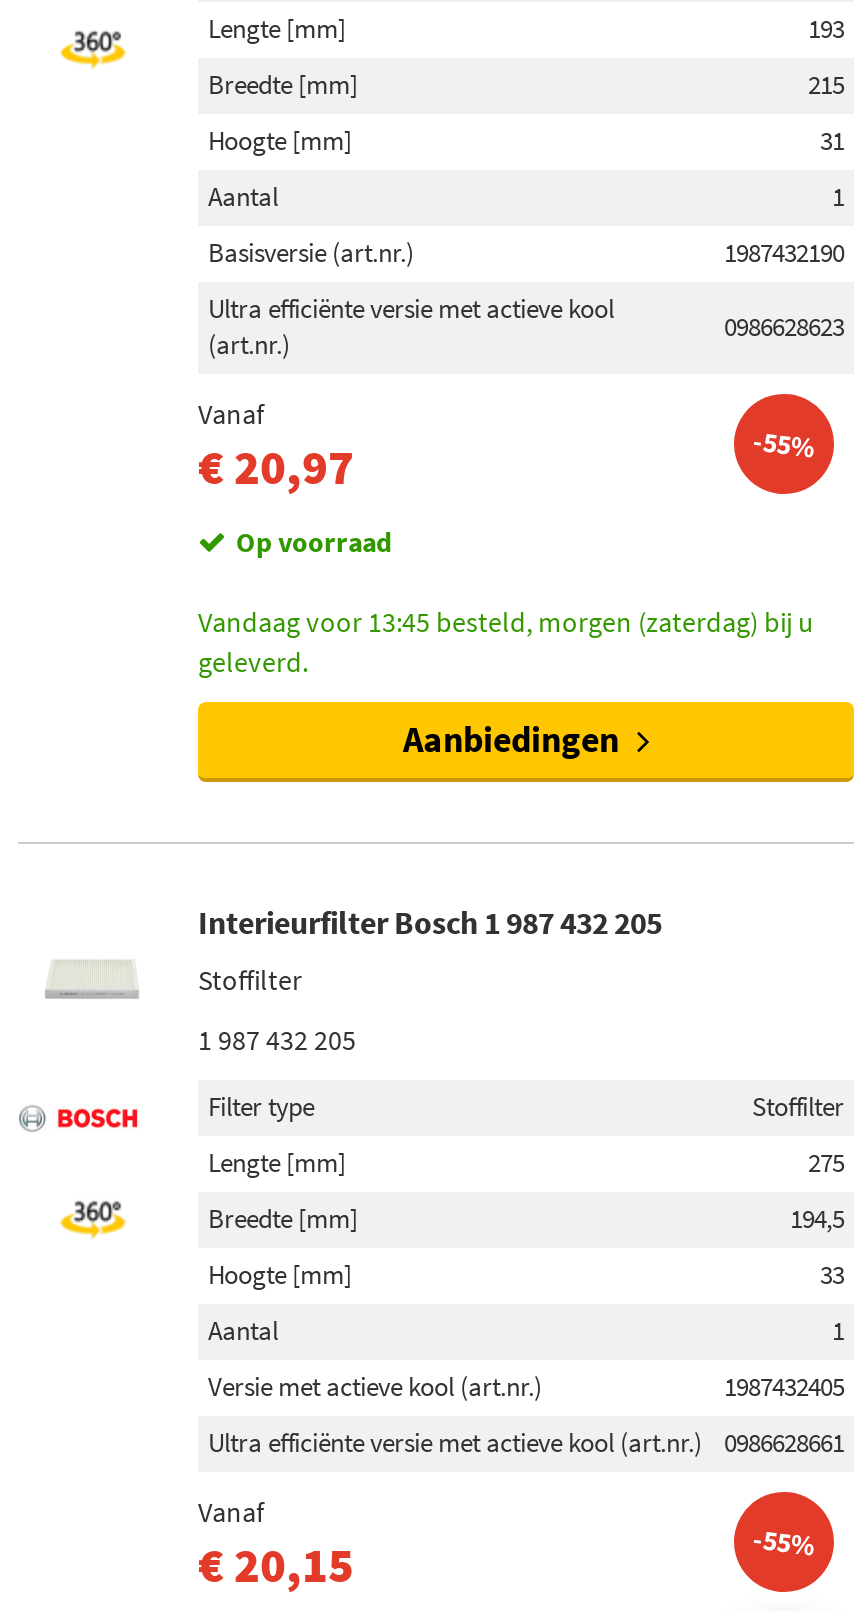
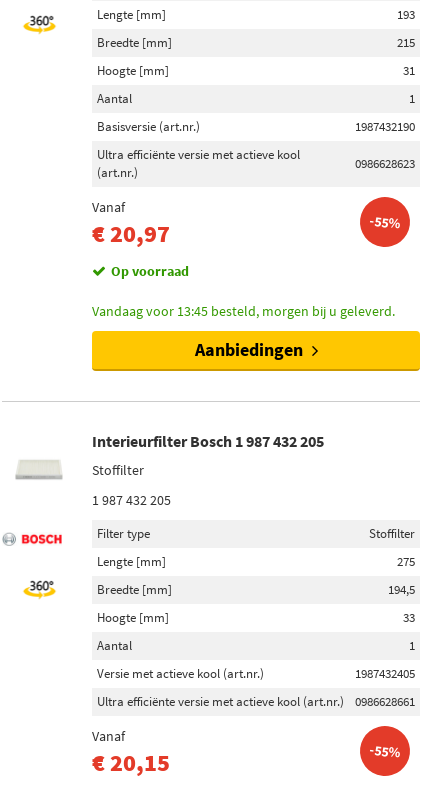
[198,604,814,680] Vandaag voor 13:45 besteld, morgen (zaterdag) bij u | geleverd. -> [92,302,395,320] Vandaag voor 13:45 besteld, morgen bij u geleverd.

